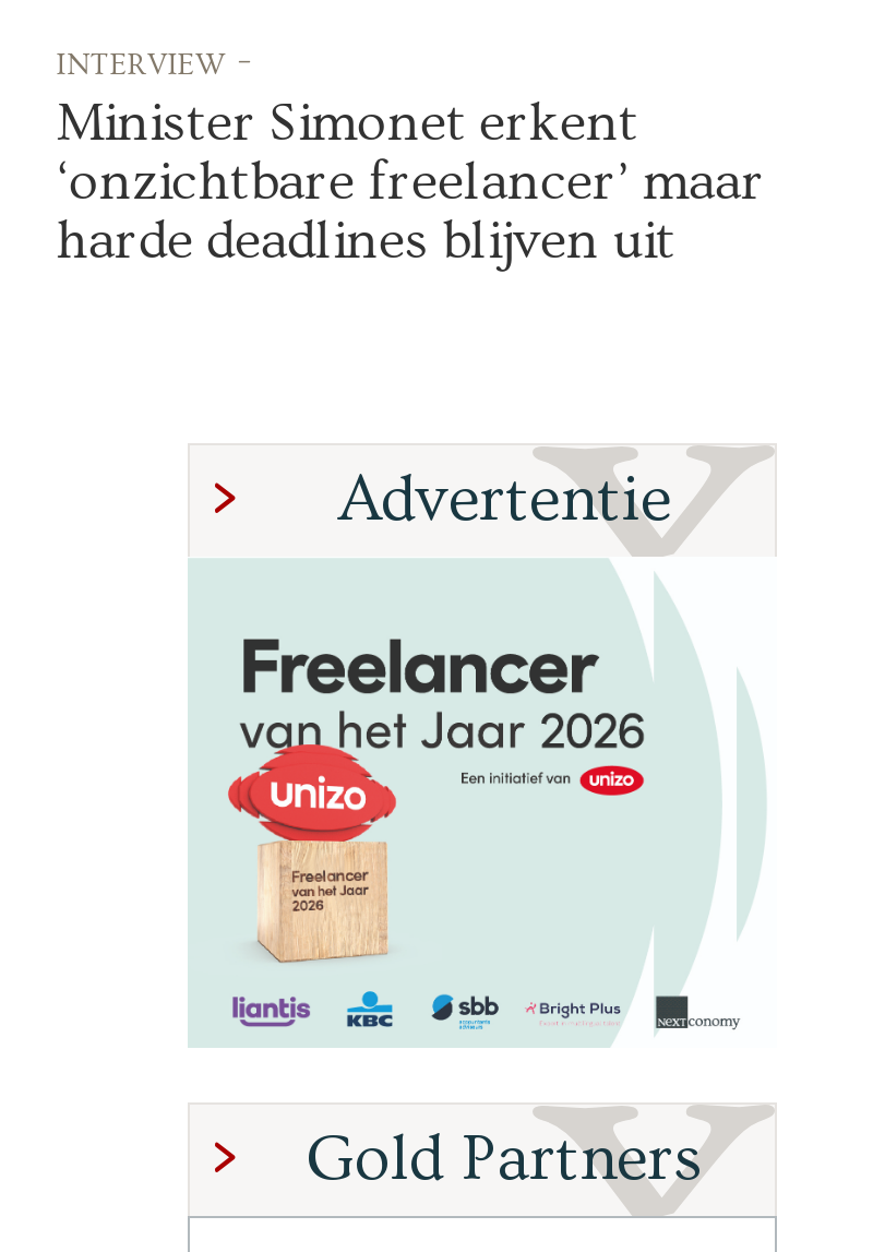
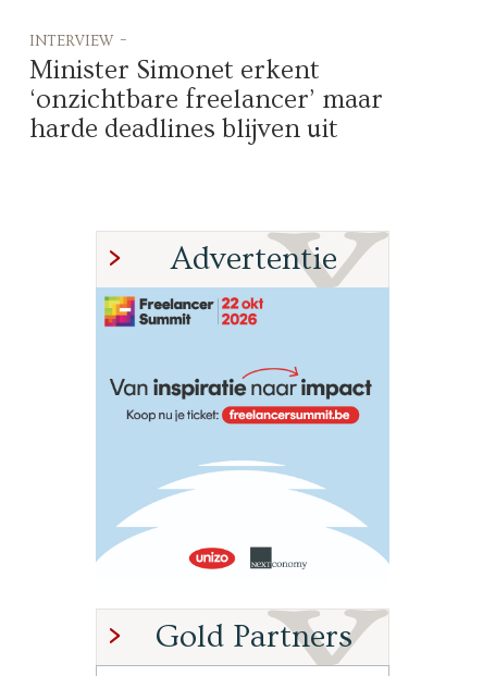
[192,557,775,1048] [image] -> [97,287,389,570] [image]

